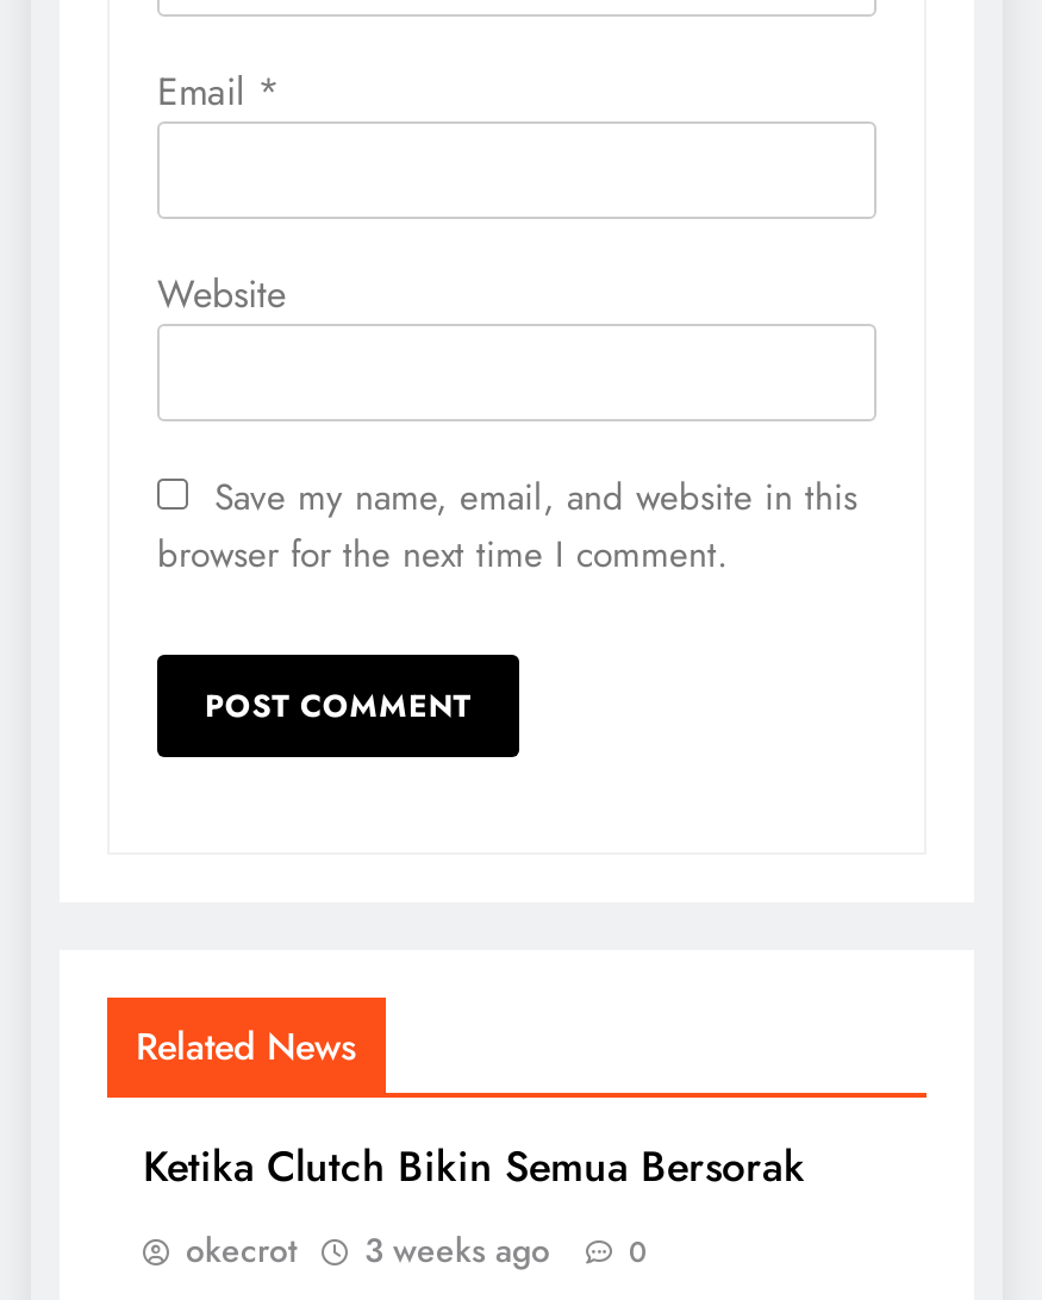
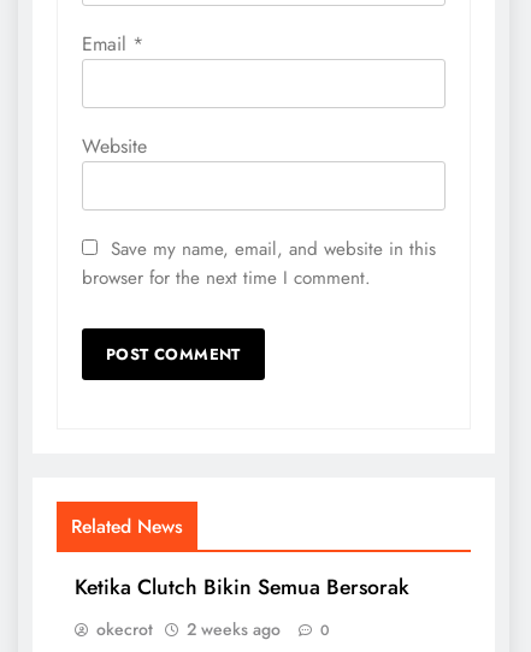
[186,1226,648,1274] okecrot 3 weeks ago 0 -> [96,617,330,641] okecrot 2 weeks ago 0

